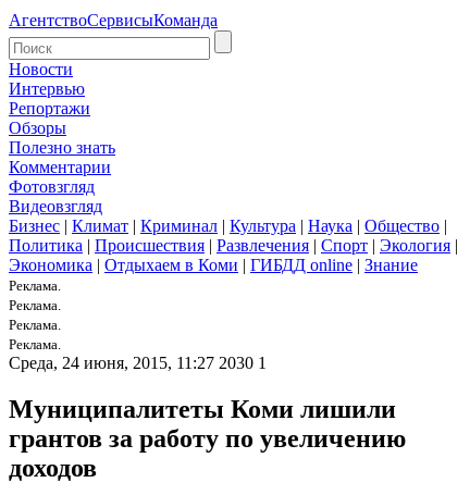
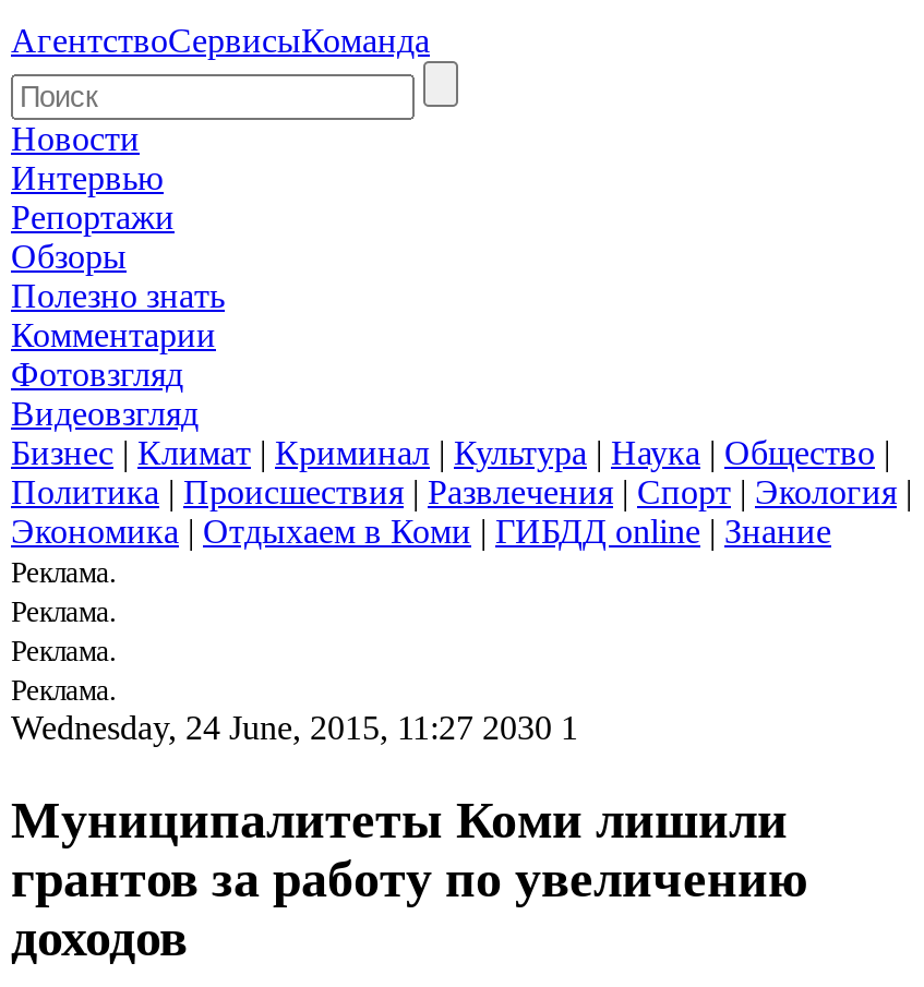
[9,354,267,372] Среда, 24 июня, 2015, 11:27 2030 1 -> [11,710,578,747] Wednesday, 24 June, 2015, 11:27 2030 1

